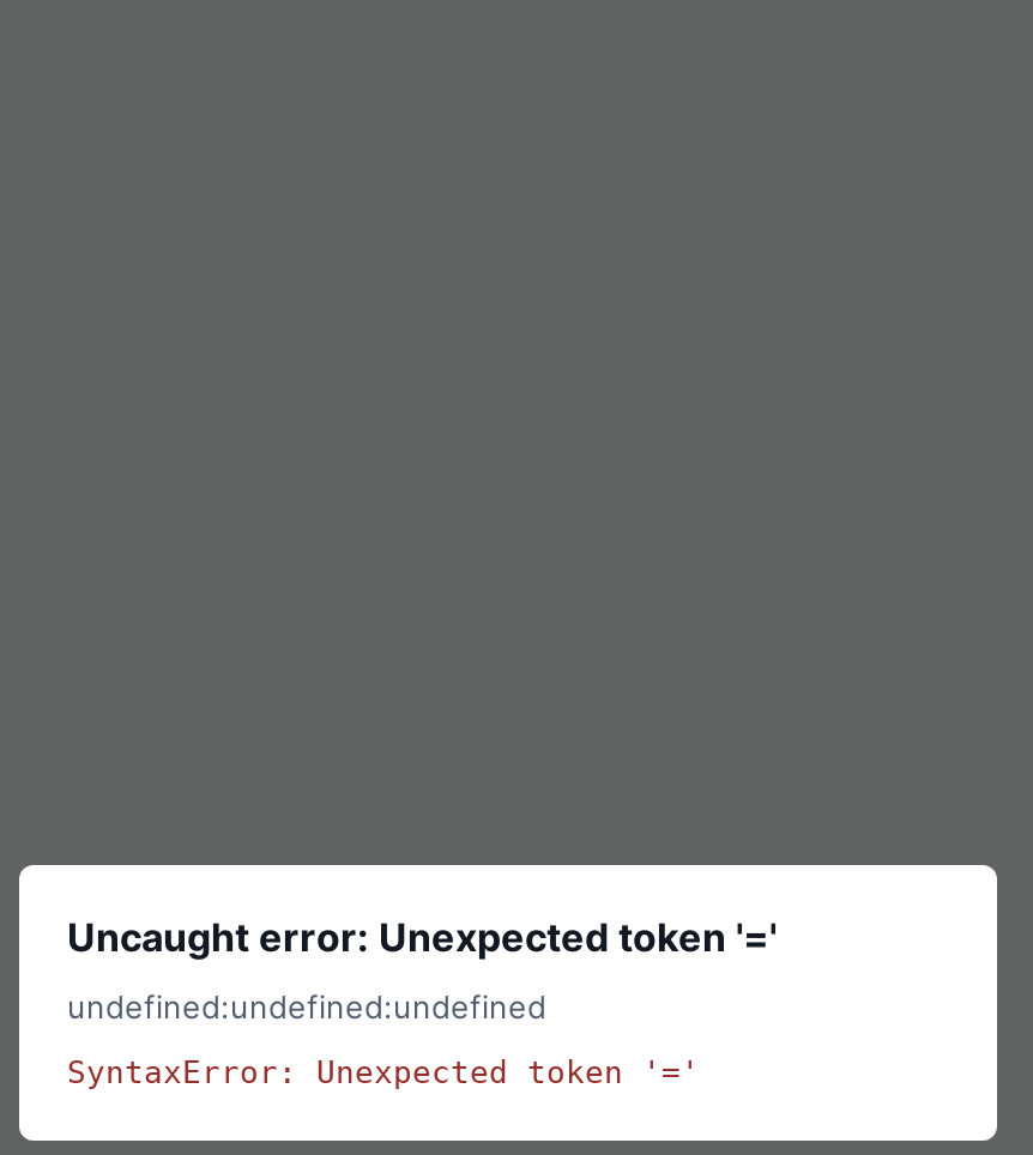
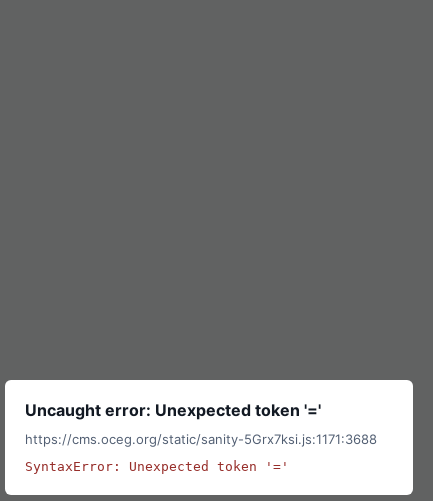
[67,986,546,1024] undefined:undefined:undefined -> [25,430,377,446] https://cms.oceg.org/static/sanity-5Grx7ksi.js:1171:3688

